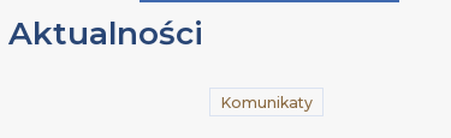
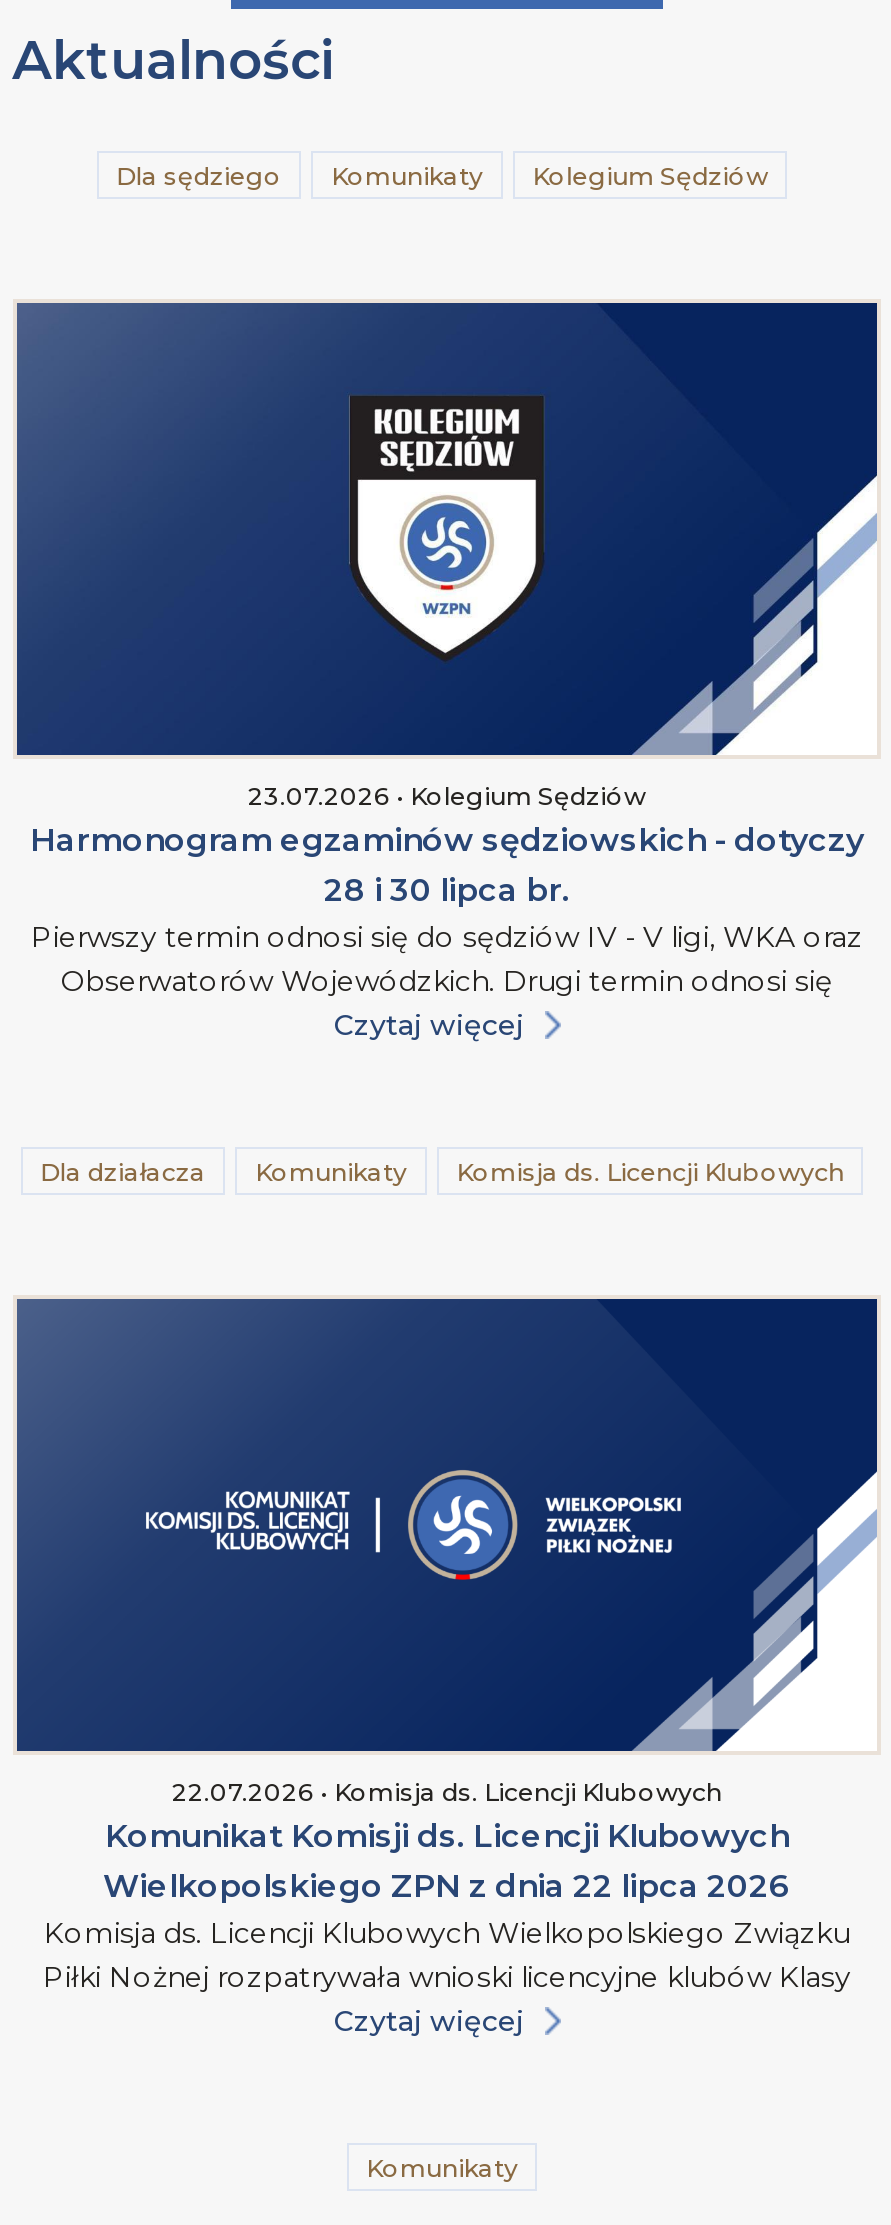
none -> [15,301,879,1043] [image] | 23.07.2026 • Kolegium Sędziów | Harmonogram egzaminów sędziowskich - dotyczy | 28 i 30 lipca br. | Pierwszy termin odnosi się do sędziów IV - V ligi, WKA oraz | Obserwatorów Wojewódzkich. Drugi termin odnosi się | Czytaj więcej
none -> [15,1297,879,2039] [image] | 22.07.2026 • Komisja ds. Licencji Klubowych | Komunikat Komisji ds. Licencji Klubowych | Wielkopolskiego ZPN z dnia 22 lipca 2026 | Komisja ds. Licencji Klubowych Wielkopolskiego Związku | Piłki Nożnej rozpatrywała wnioski licencyjne klubów Klasy | Czytaj więcej
none -> [40,1156,844,1186] Dla działacza | Komunikaty | Komisja ds. Licencji Klubowych
none -> [116,160,768,190] Dla sędziego | Komunikaty | Kolegium Sędziów

